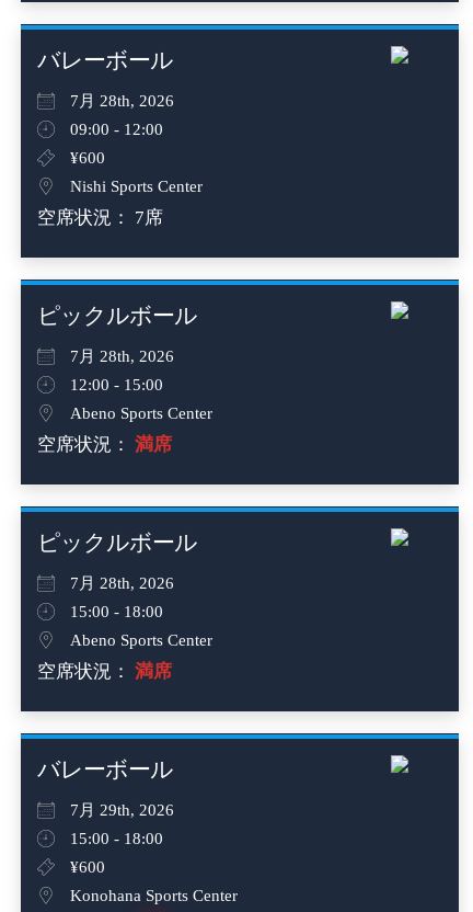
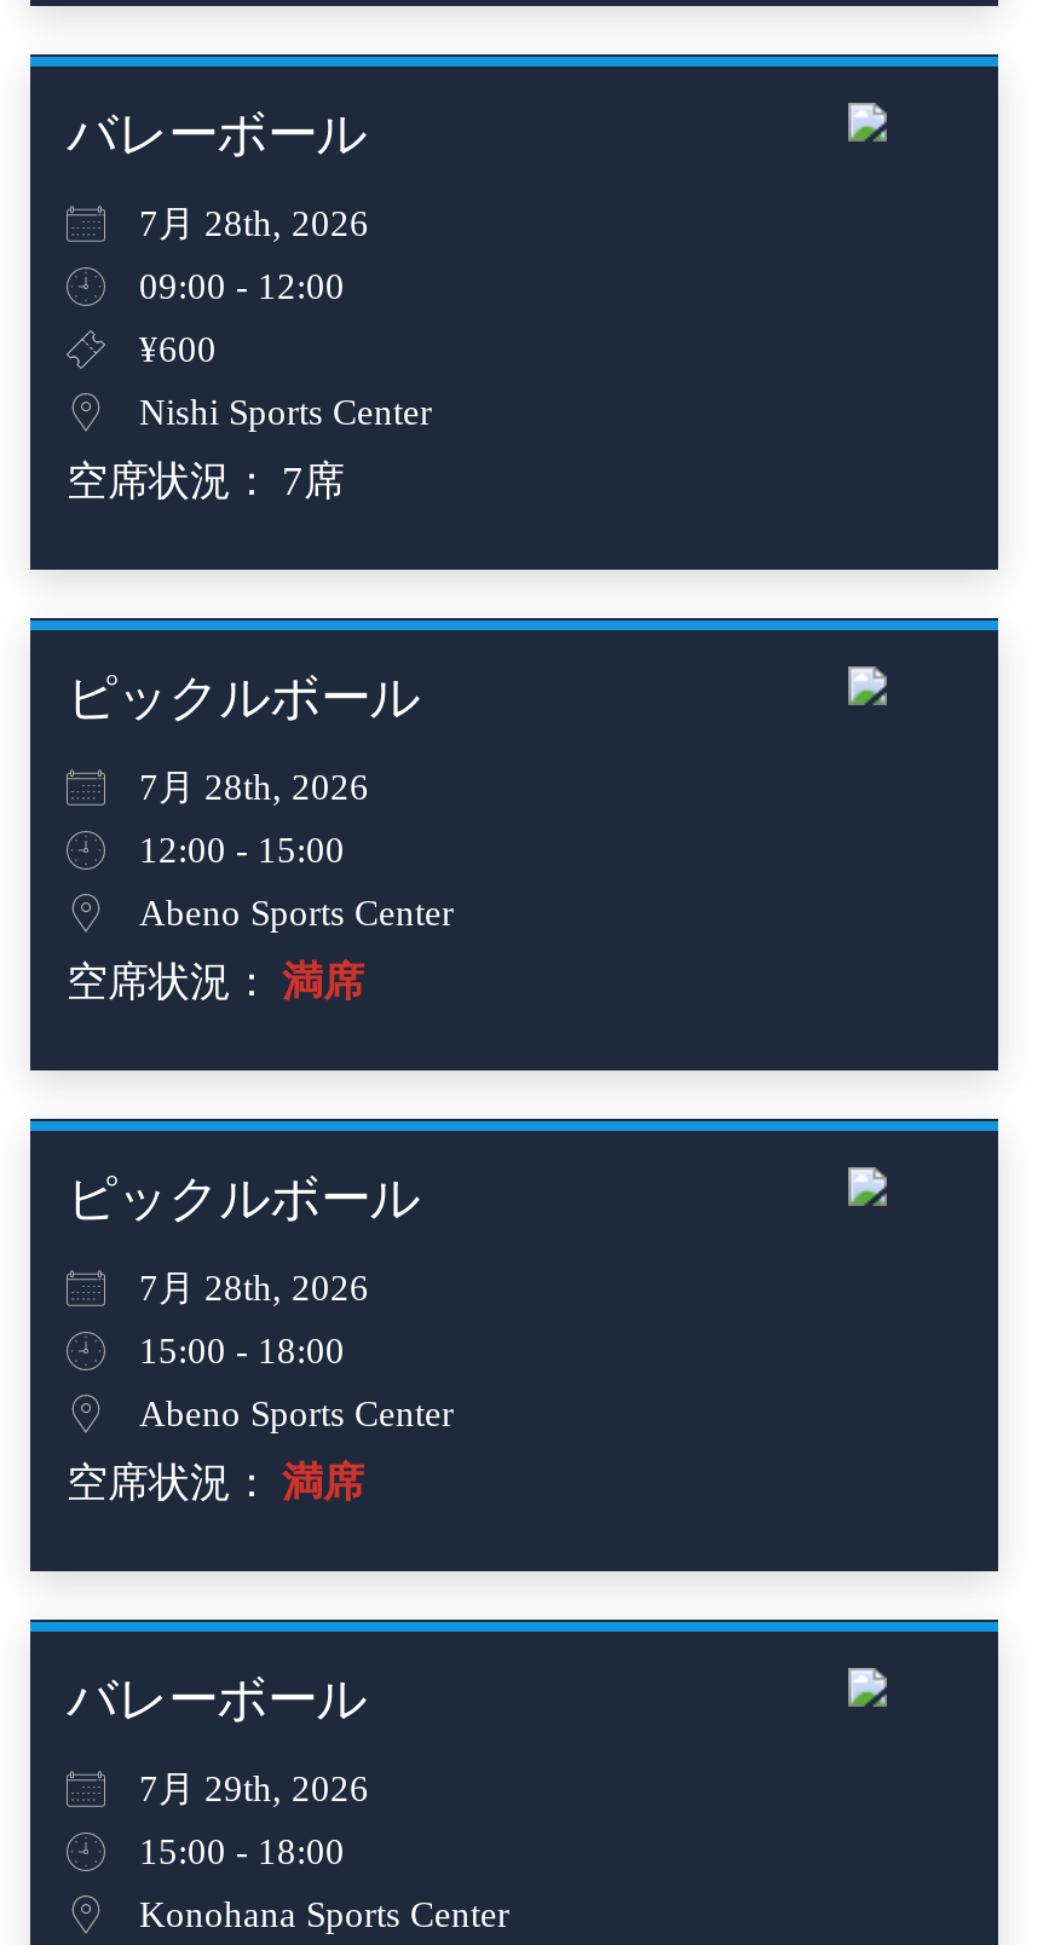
[70,858,105,876] ¥600 -> none

